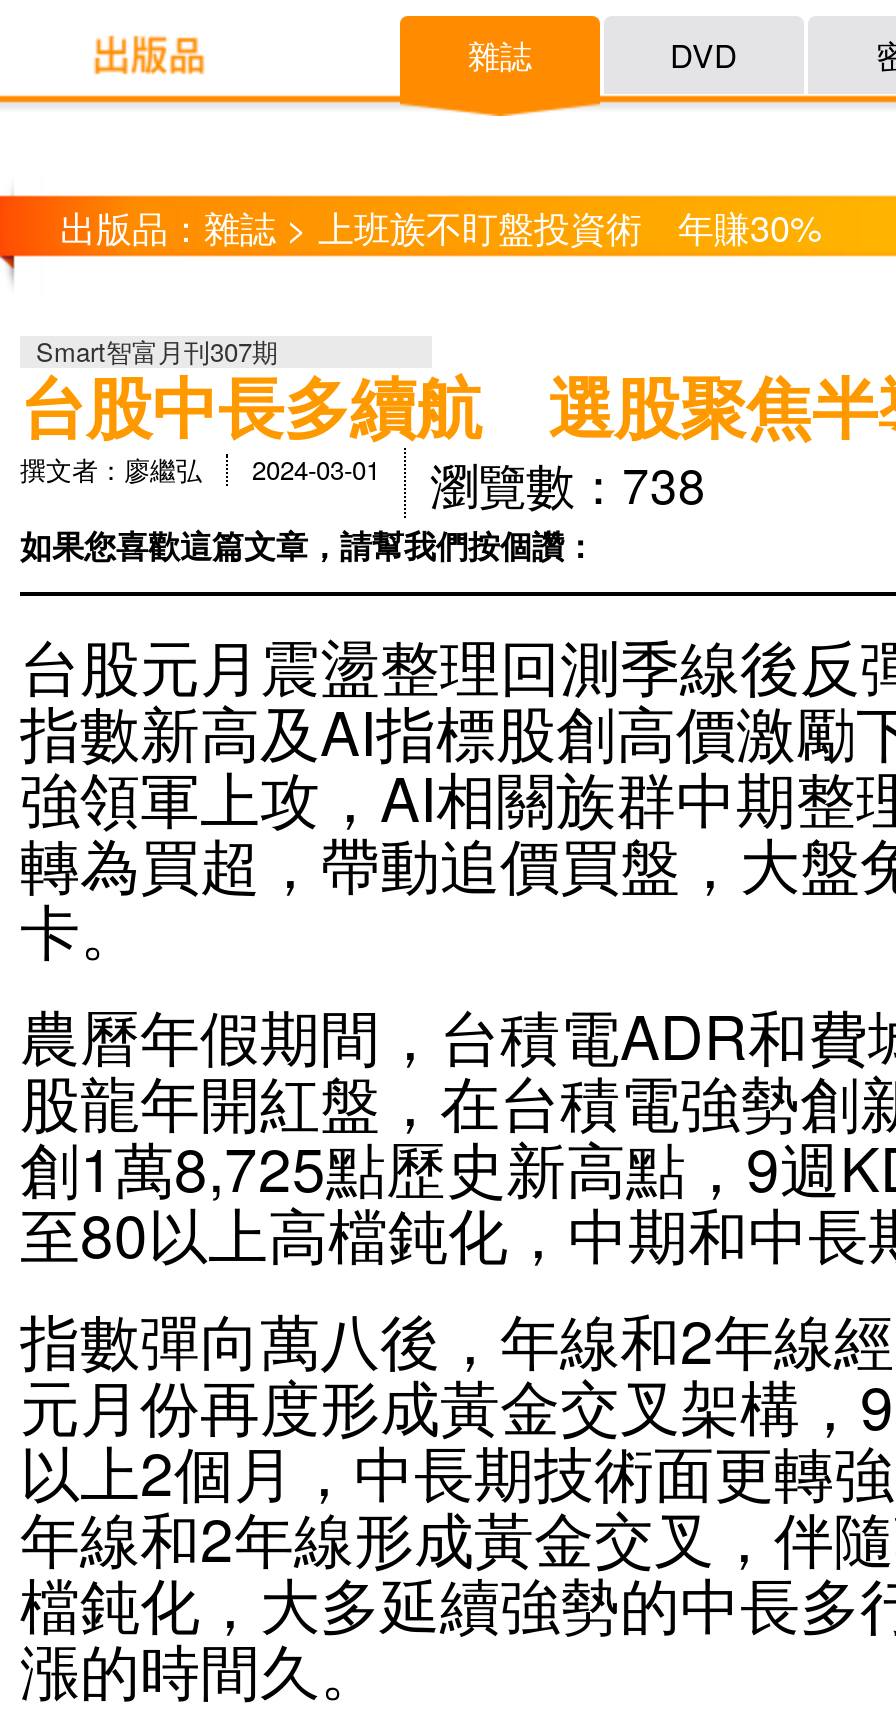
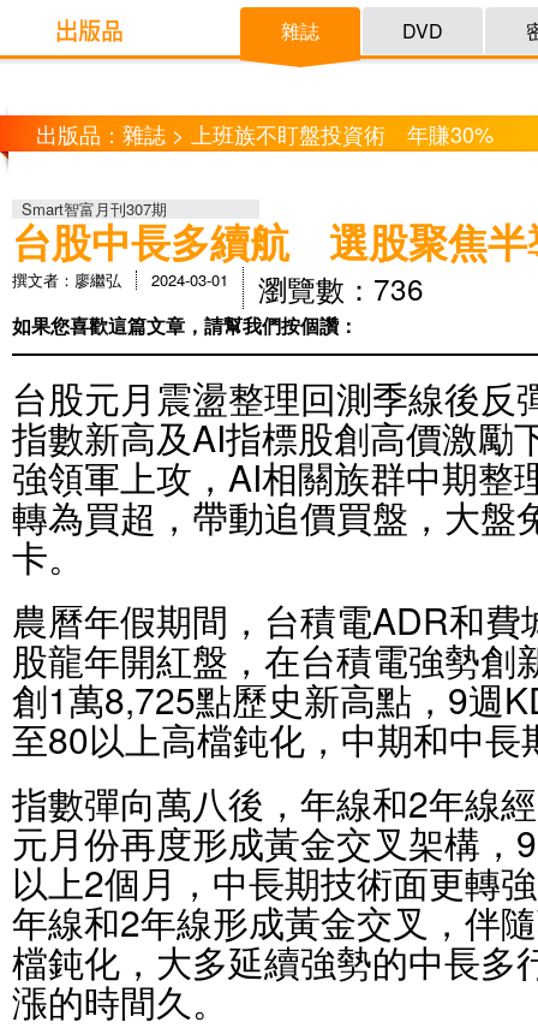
[20,448,706,518] 撰文者：廖繼弘 2024-03-01 瀏覽數：738 -> [12,267,424,309] 撰文者：廖繼弘 2024-03-01 瀏覽數：736

